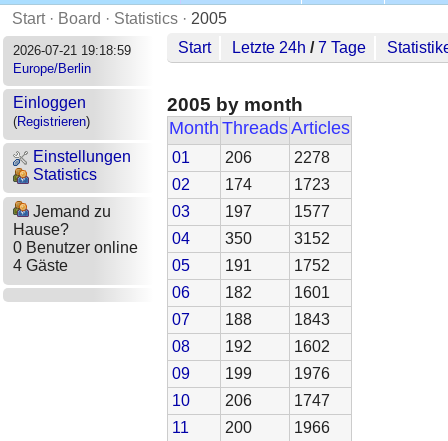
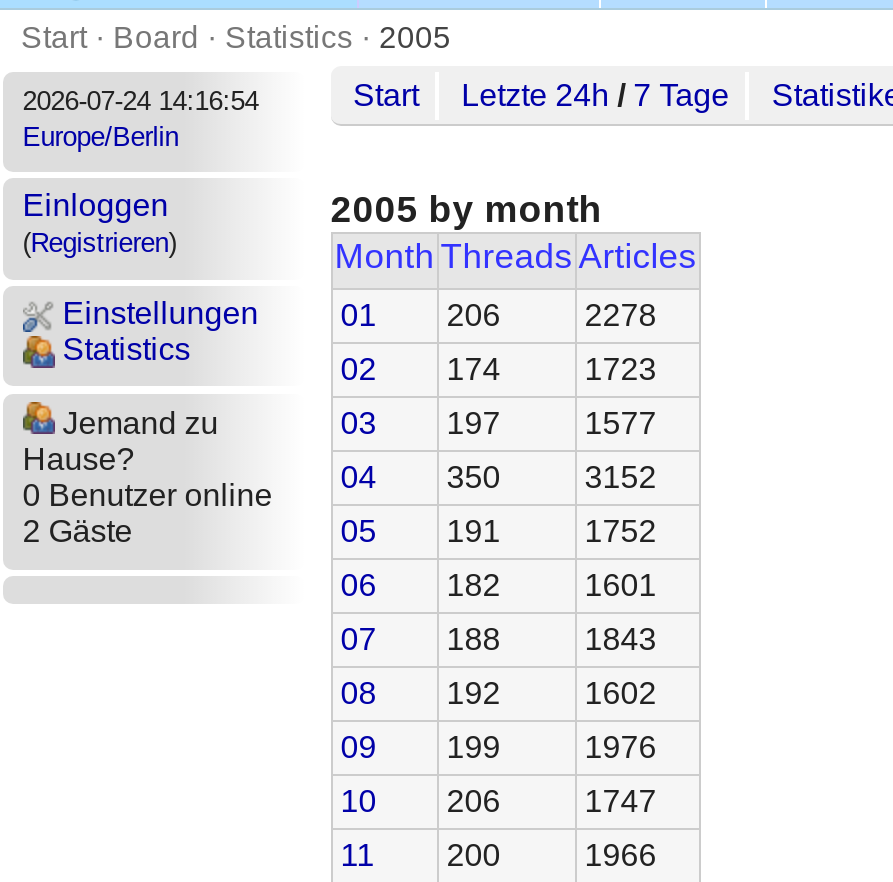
[13,43,131,58] 2026-07-21 19:18:59 -> [23,85,259,115] 2026-07-24 14:16:54
[13,257,68,274] 4 Gäste -> [23,515,133,549] 2 Gäste

